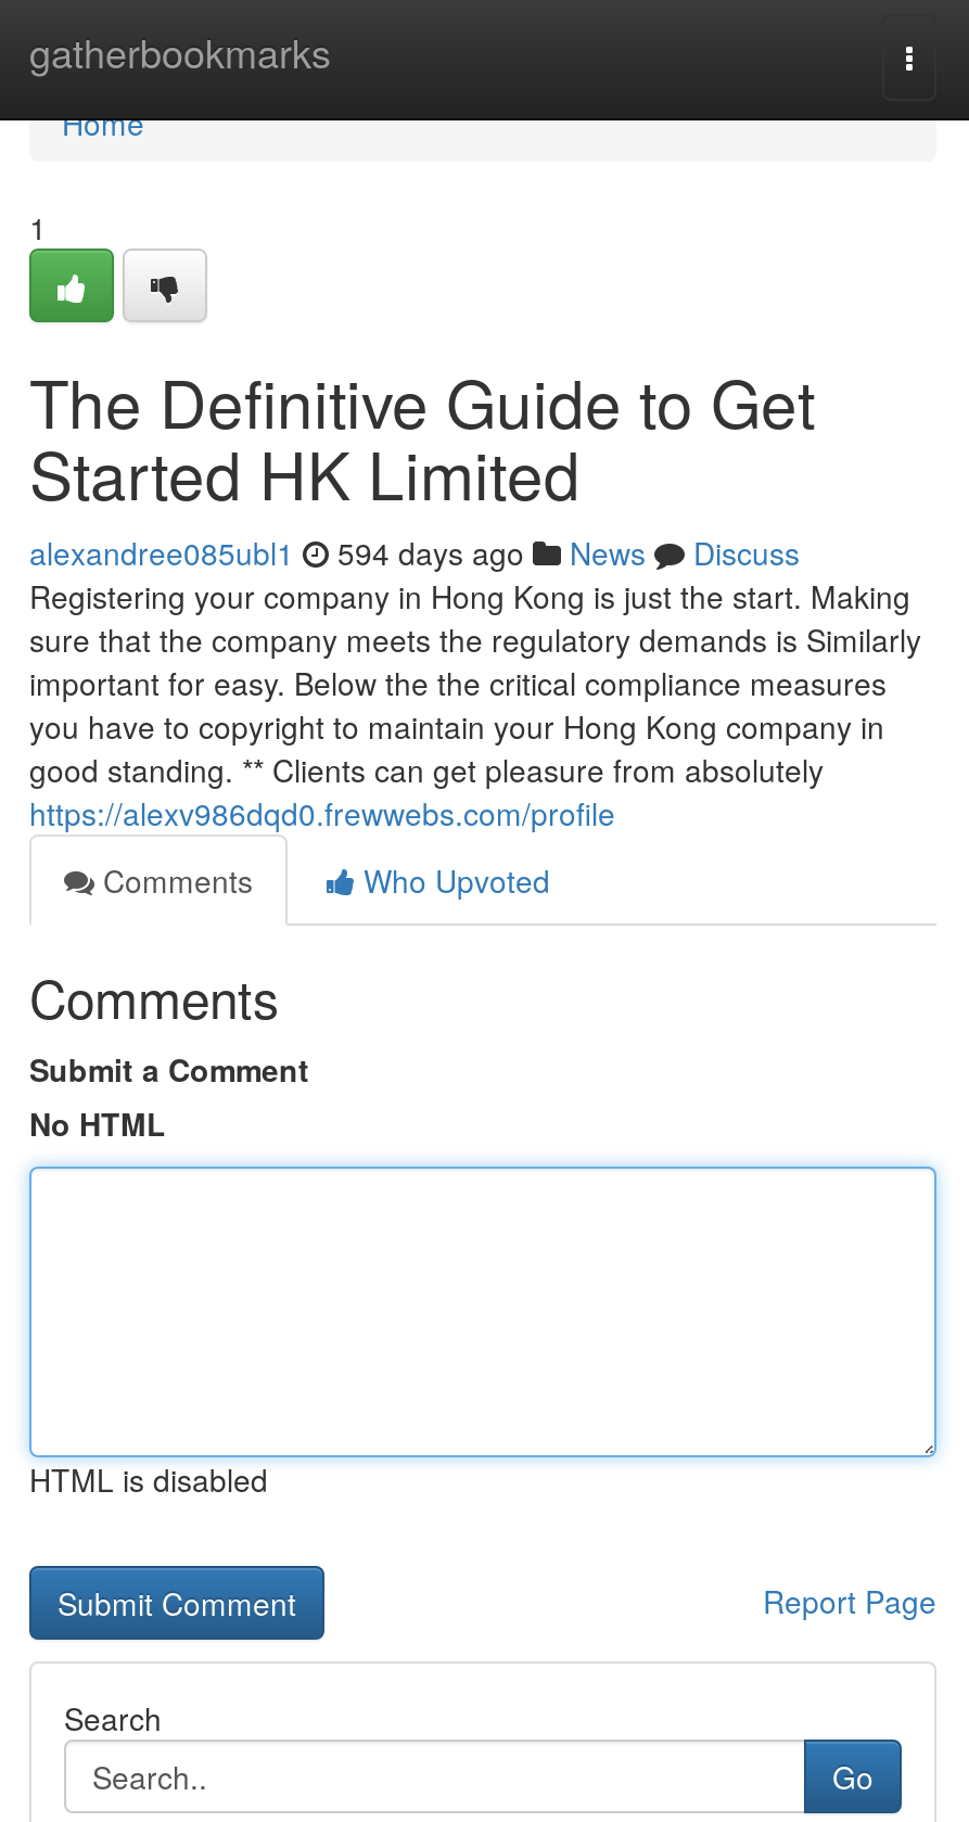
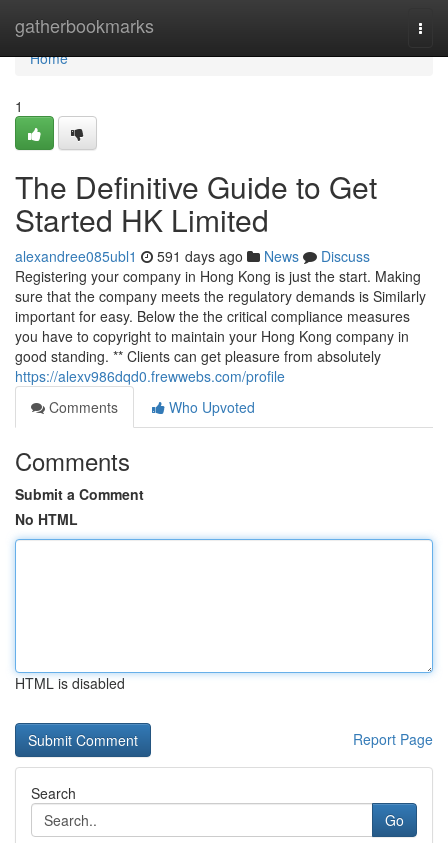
[29,531,800,574] alexandree085ubl1 594 days ago News Discuss -> [15,246,370,266] alexandree085ubl1 591 days ago News Discuss

